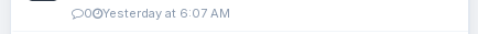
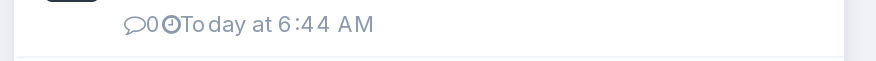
[102,5,230,21] Yesterday at 6:07 AM -> [180,10,374,38] Today at 6:44 AM

